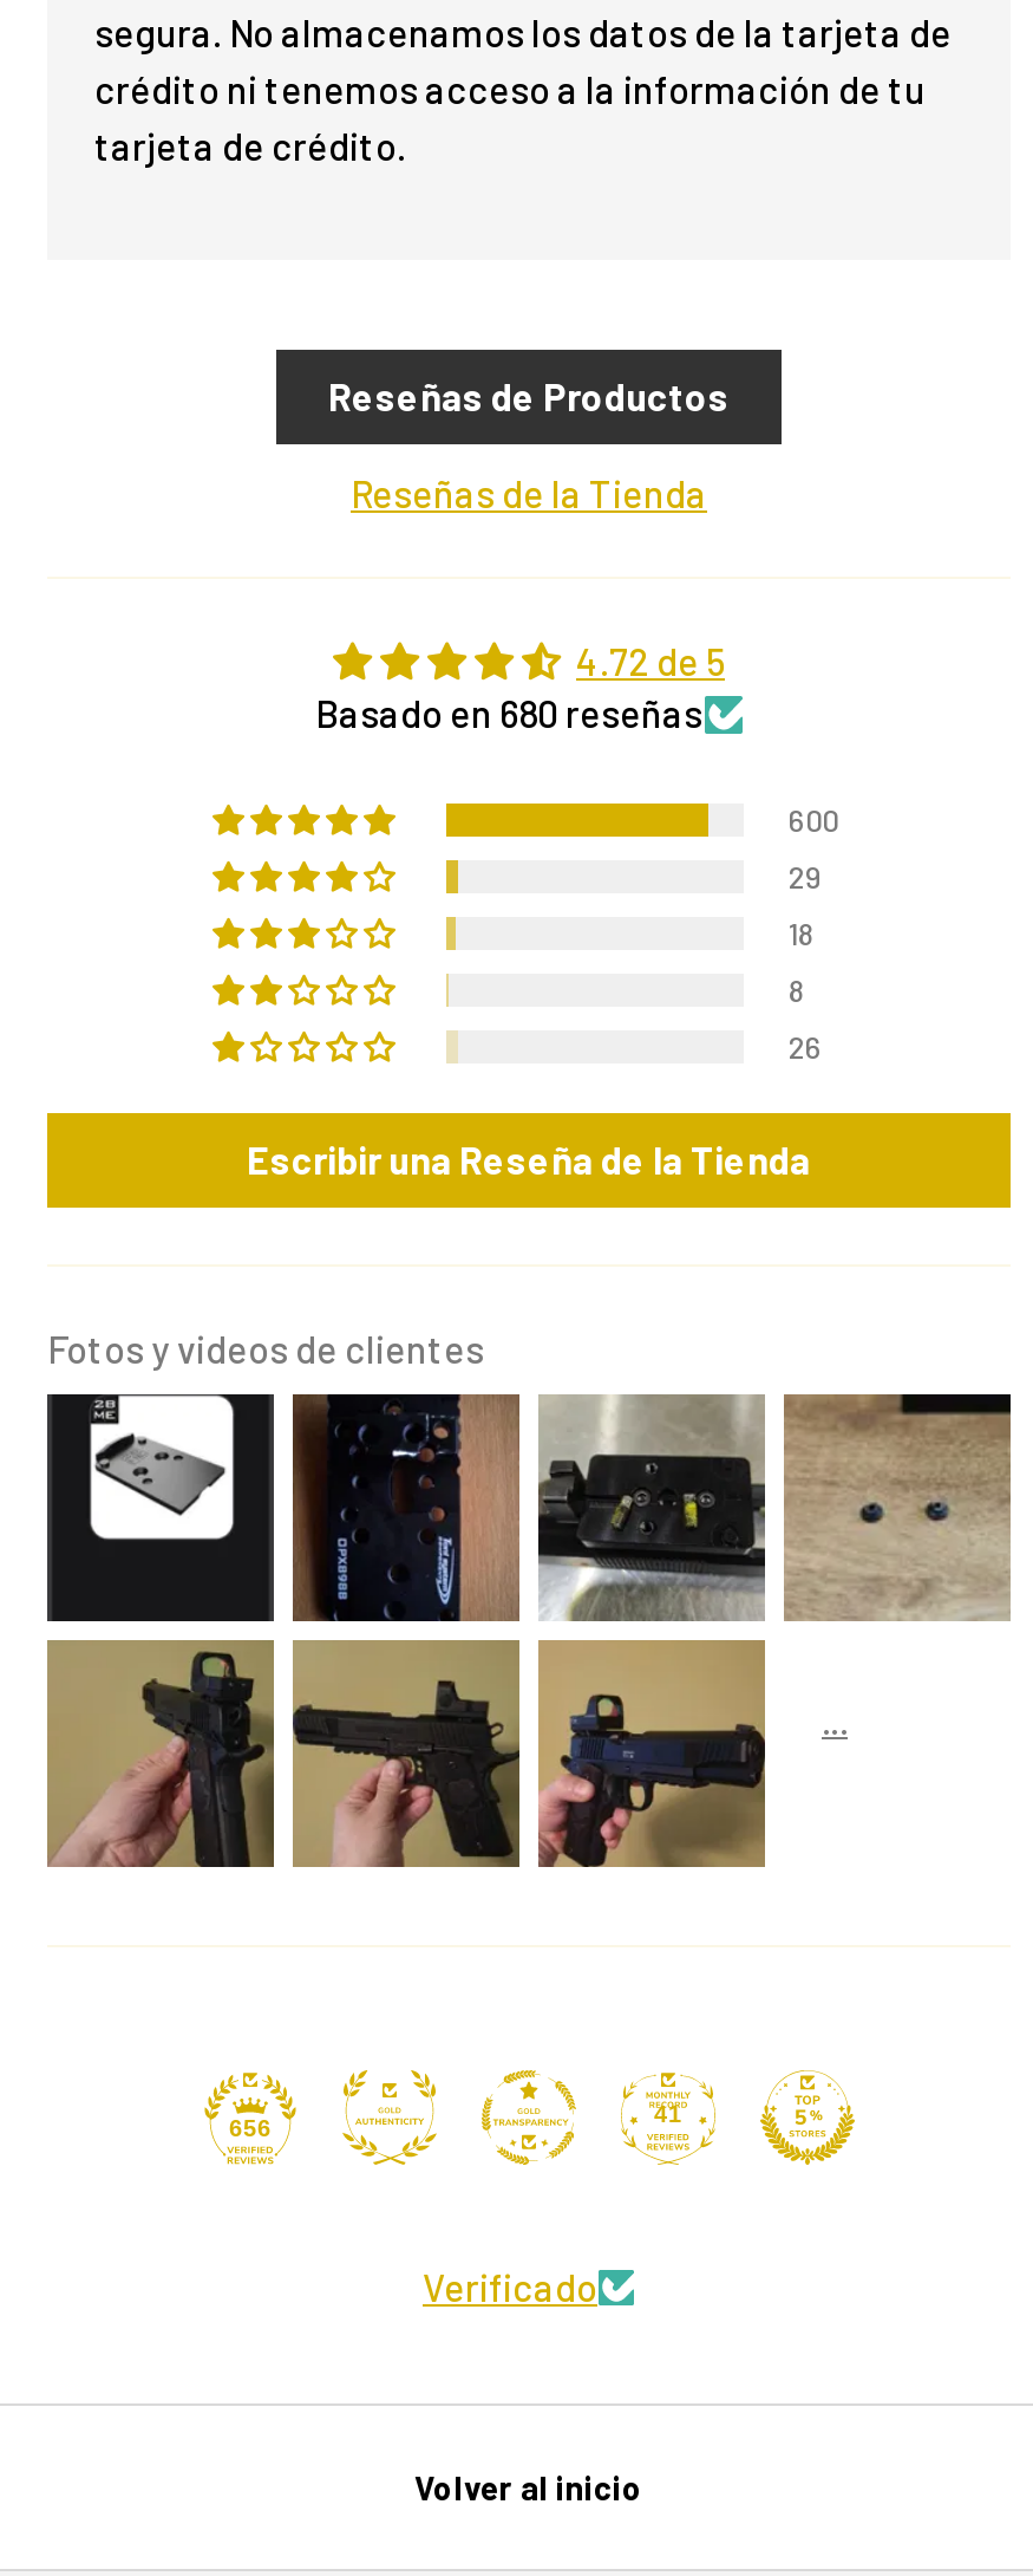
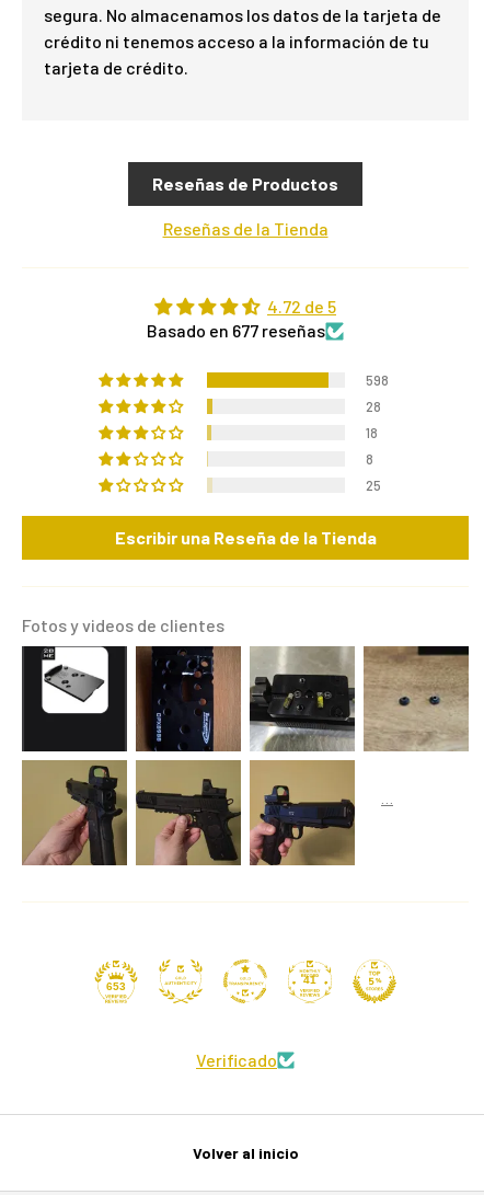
[315,691,702,736] Basado en 680 reseñas -> [147,320,325,341] Basado en 677 reseñas
[789,802,838,839] 600 -> [366,372,389,389] 598
[789,858,822,896] 29 -> [366,398,381,415] 28
[789,1029,822,1066] 26 -> [366,477,381,494] 25
[229,2116,272,2142] 656 -> [106,981,126,993] 653

